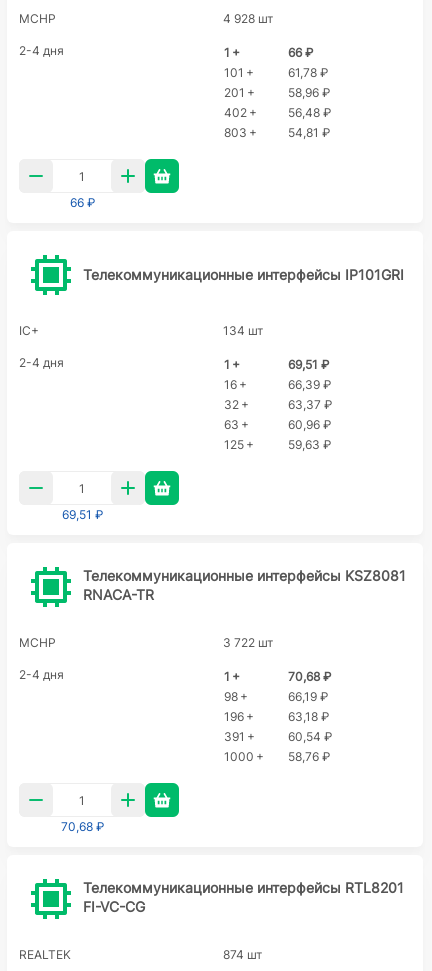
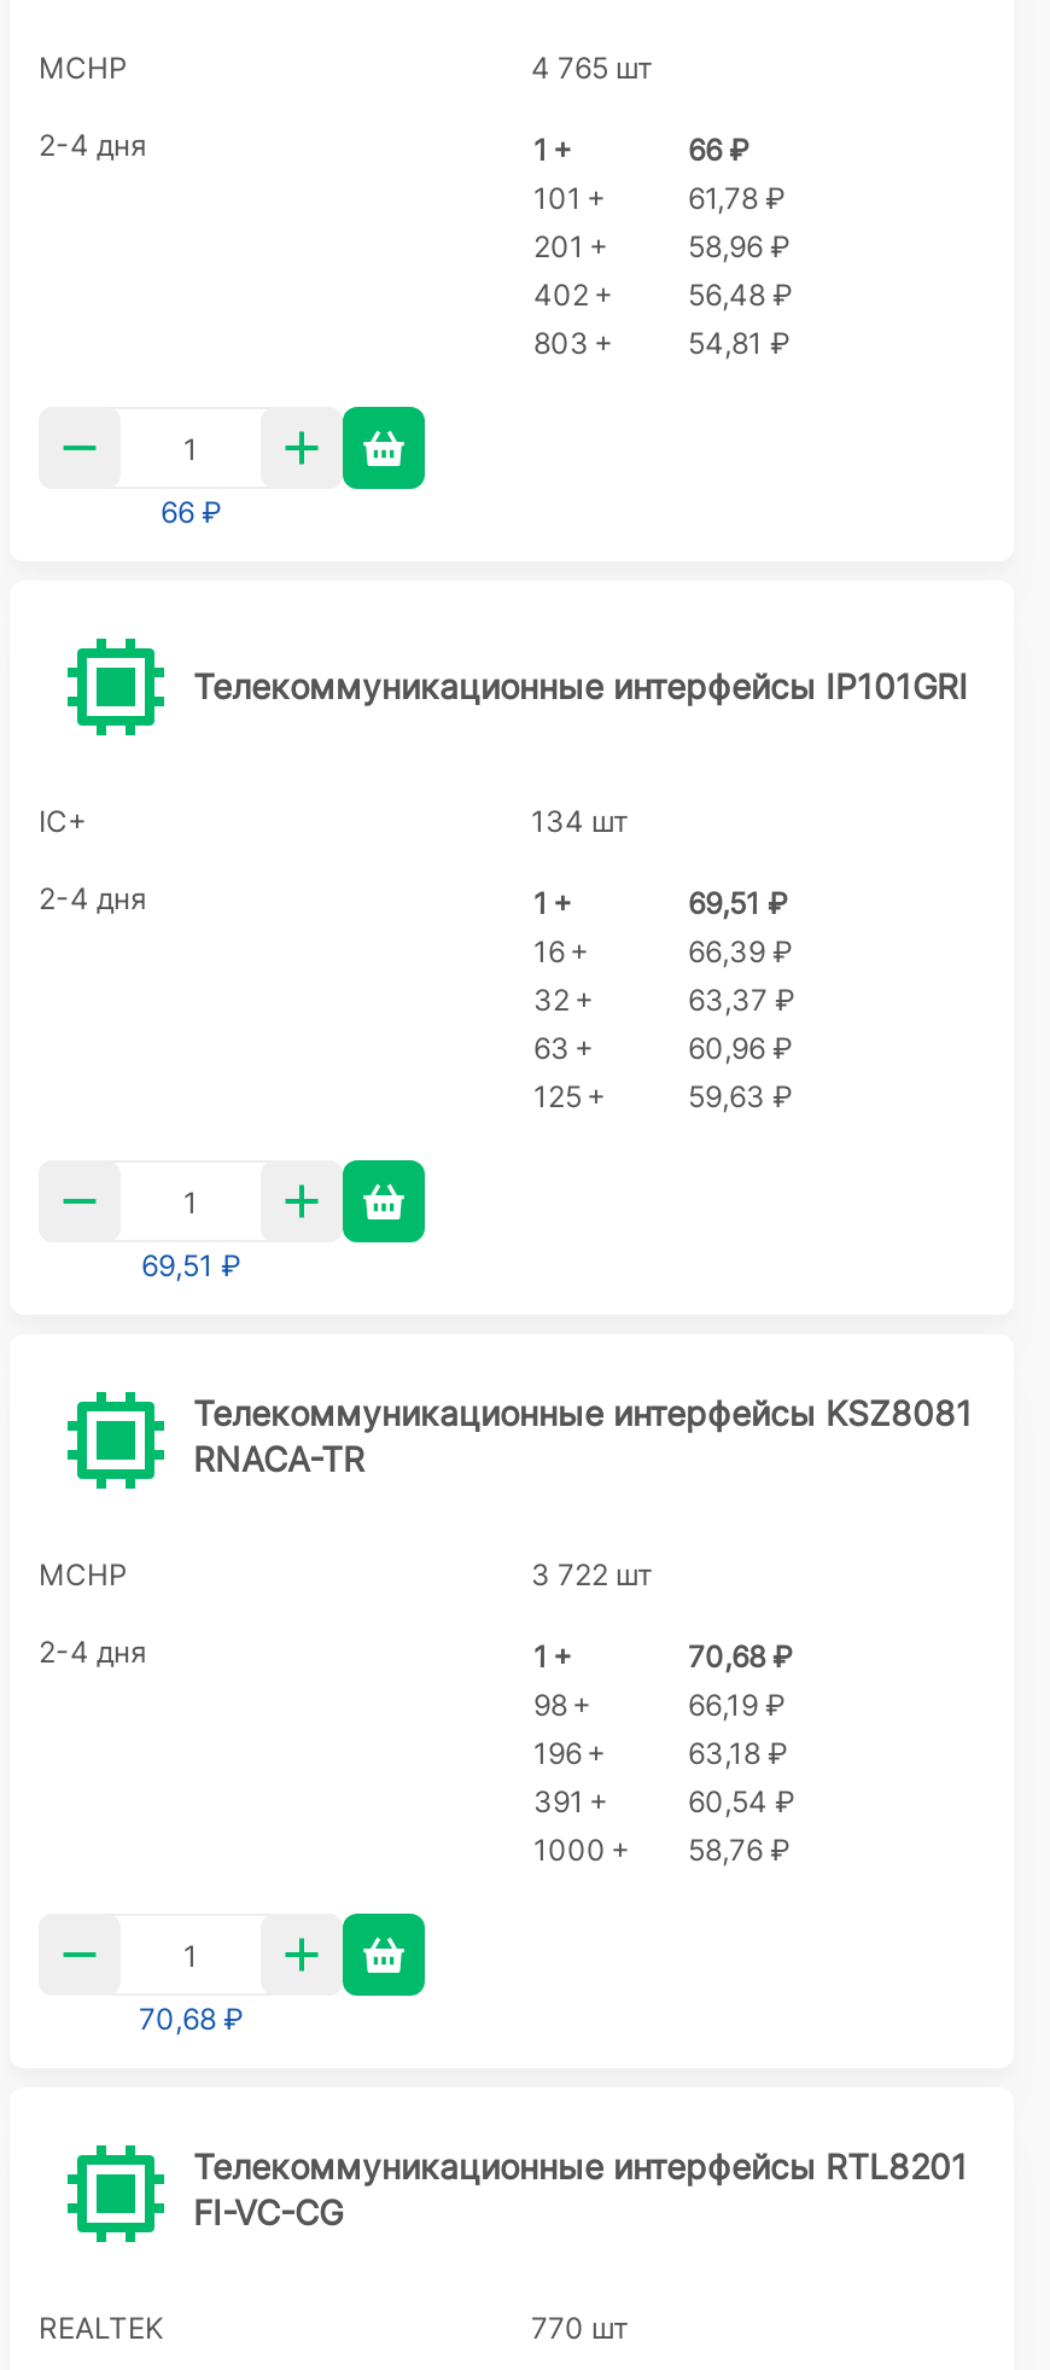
[223,11,273,26] 4 928 шт -> [531,50,652,86] 4 765 шт
[223,947,262,962] 874 шт -> [531,2310,628,2346] 770 шт

